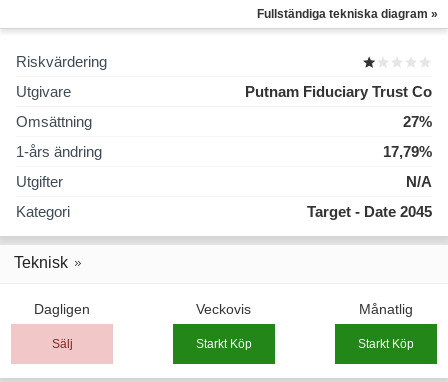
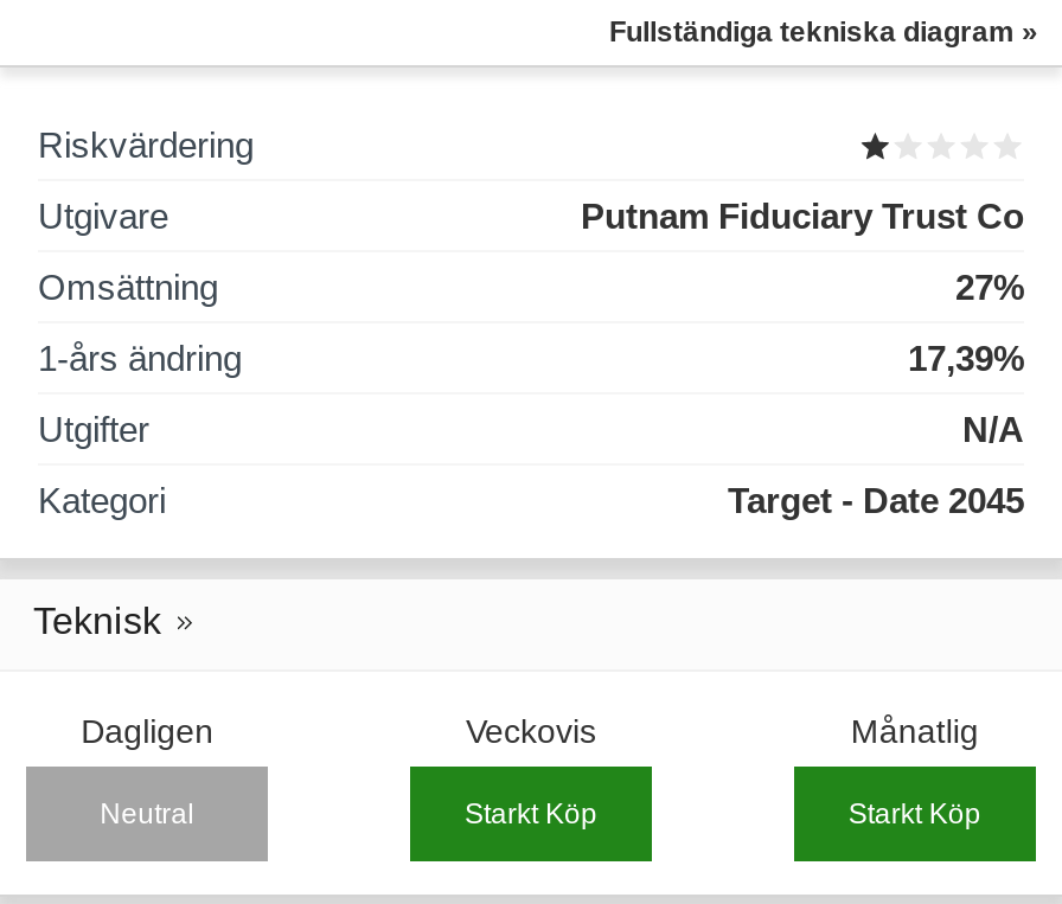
[383,143,432,160] 17,79% -> [908,338,1024,378] 17,39%
[52,337,73,351] Sälj -> [100,798,195,831] Neutral

